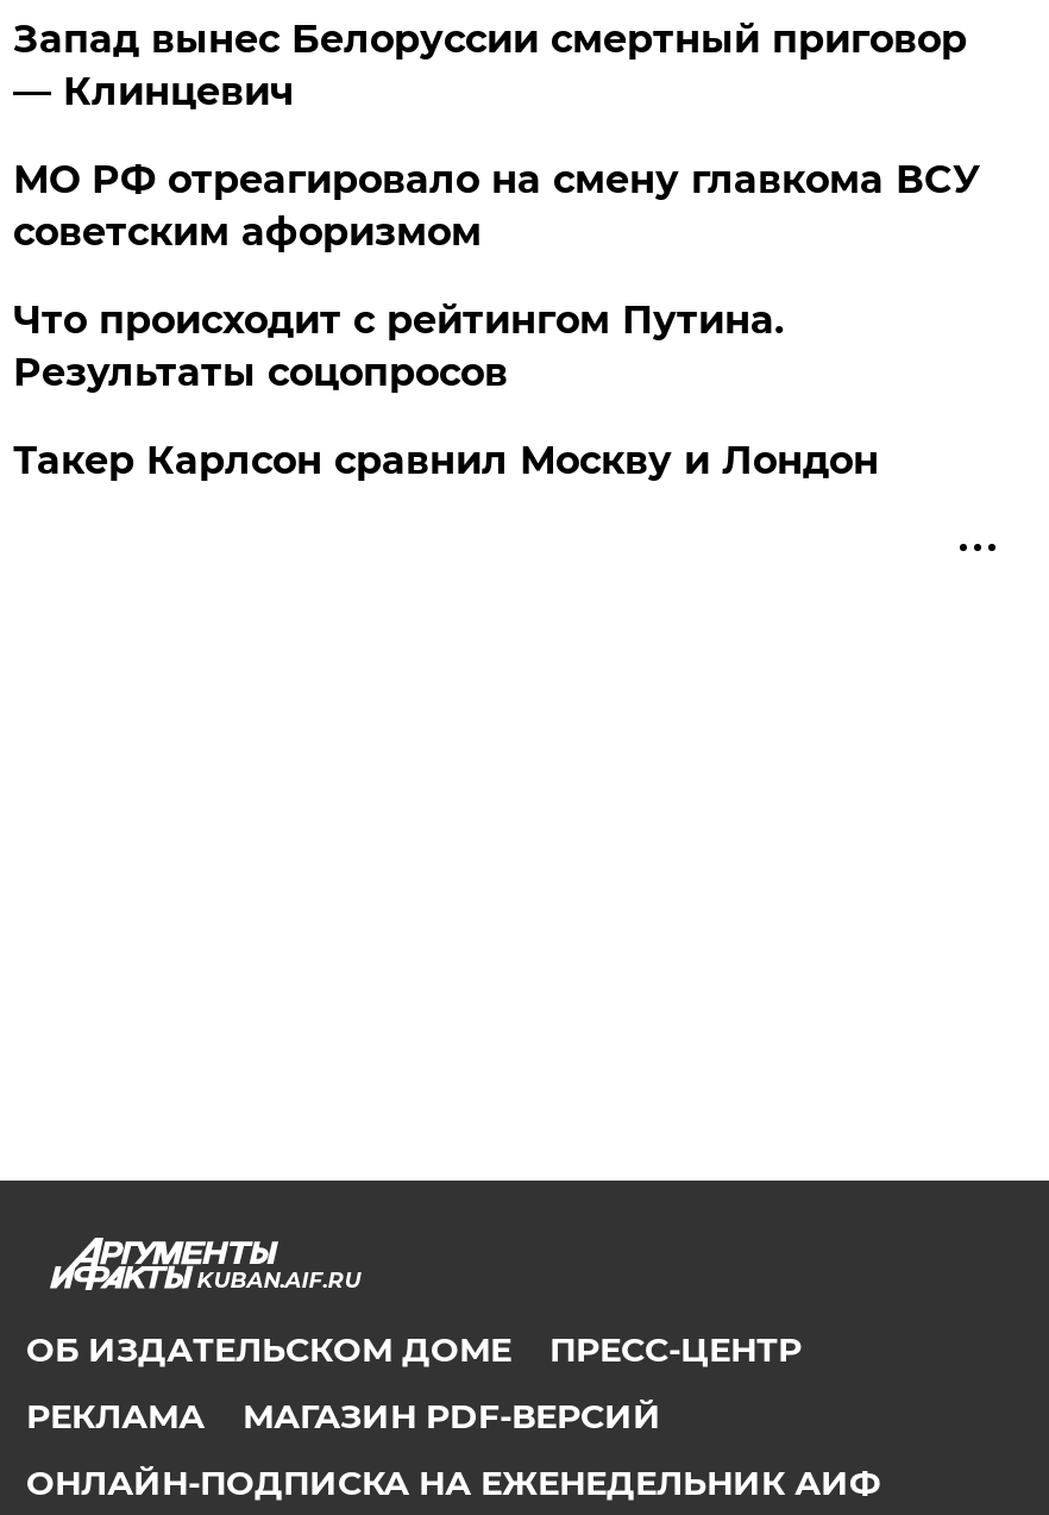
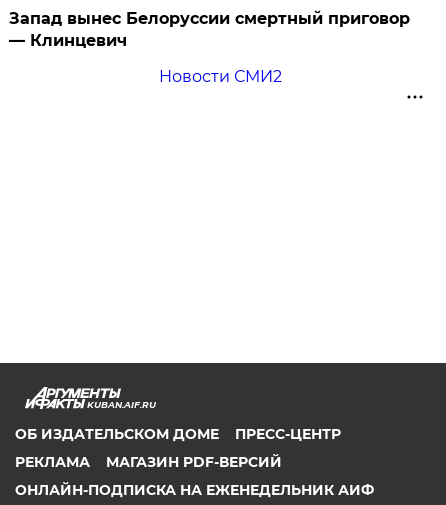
[13,157,981,483] МО РФ отреагировало на смену главкома ВСУ | советским афоризмом | Что происходит с рейтингом Путина. | Результаты соцопросов | Такер Карлсон сравнил Москву и Лондон -> [159,67,282,86] Новости СМИ2

